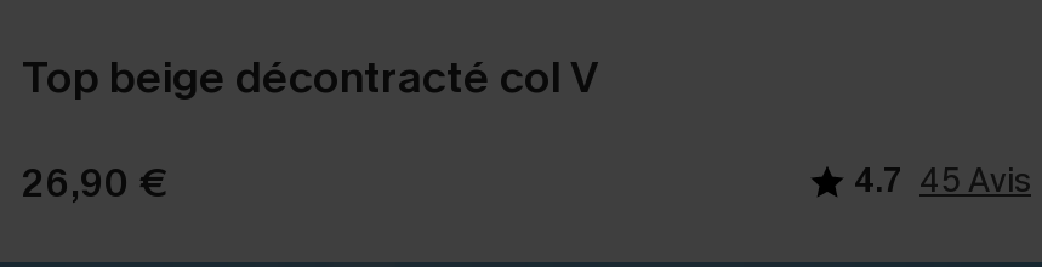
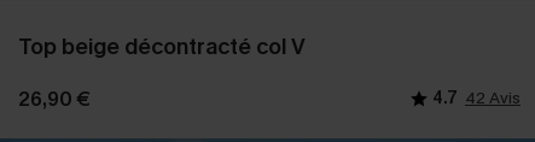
[854,158,1031,204] 4.7 45 Avis -> [432,87,521,110] 4.7 42 Avis

